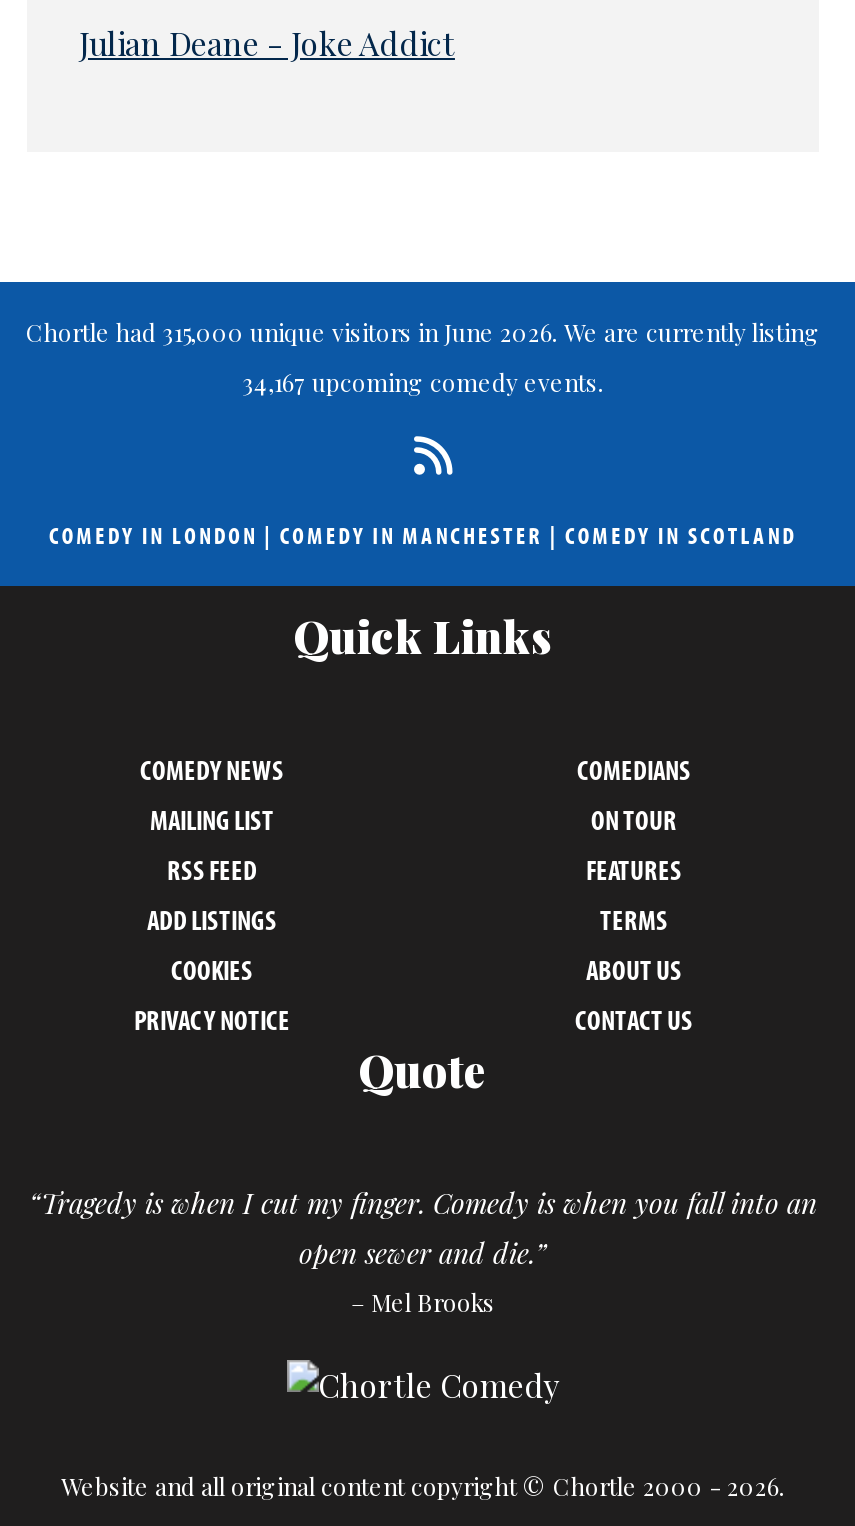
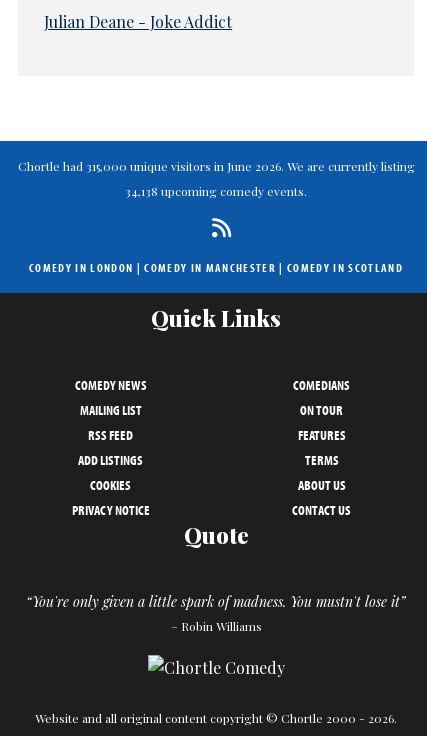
[242,367,604,399] 34,167 upcoming comedy events. -> [125,183,307,199] 34,138 upcoming comedy events.
[29,1184,817,1318] “Tragedy is when I cut my finger. Comedy is when you fall into an | open sewer and die.” | – Mel Brooks -> [26,592,406,634] “You're only given a little spark of madness. You mustn't lose it” | – Robin Williams

